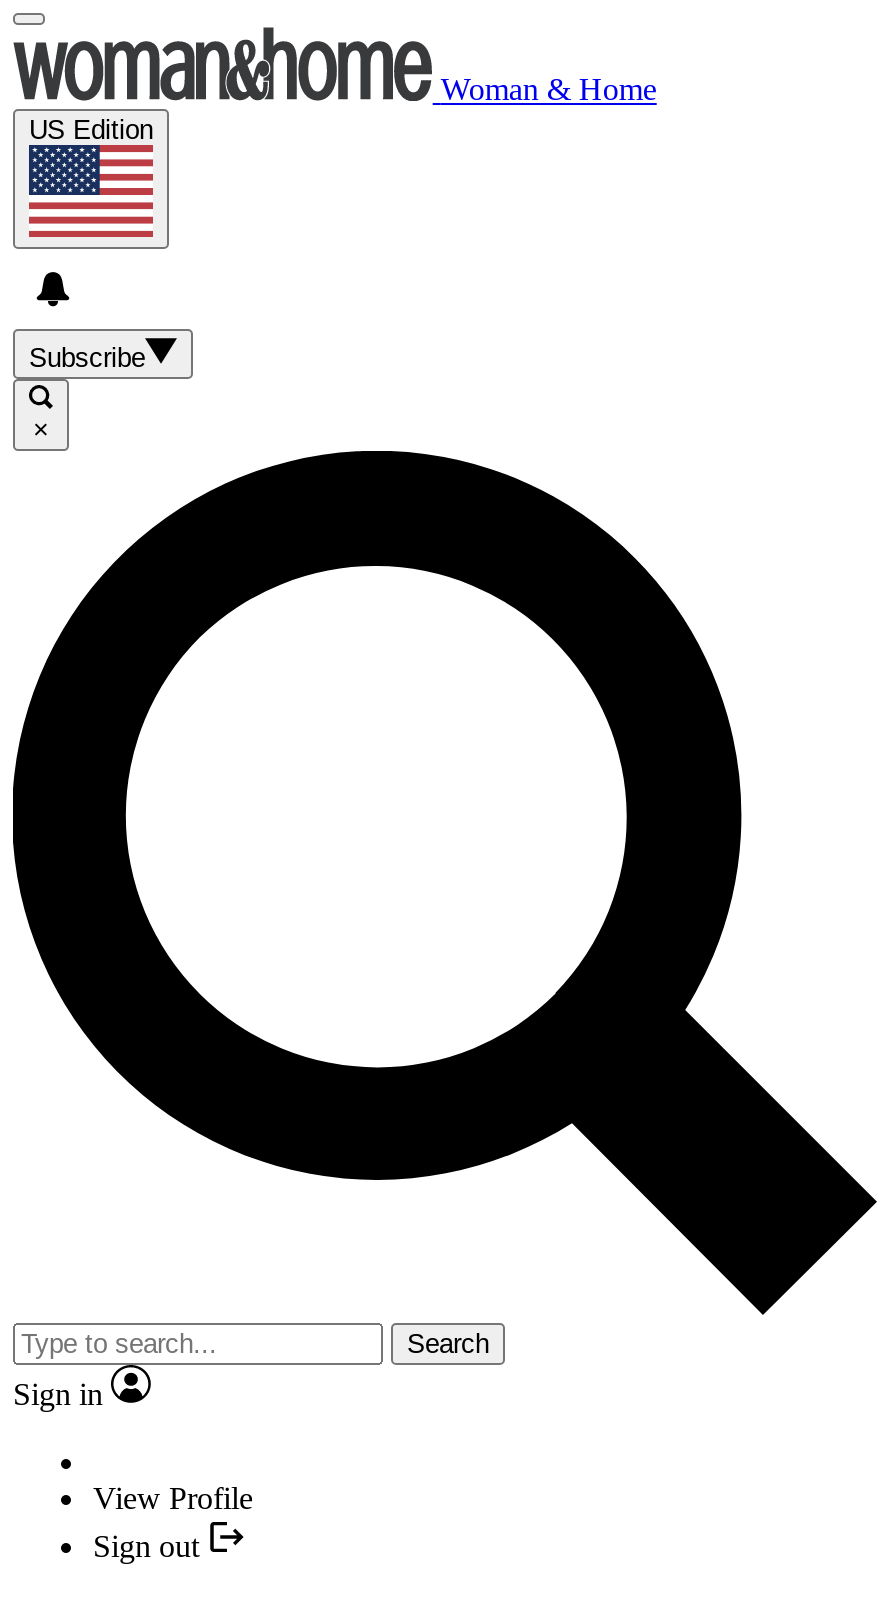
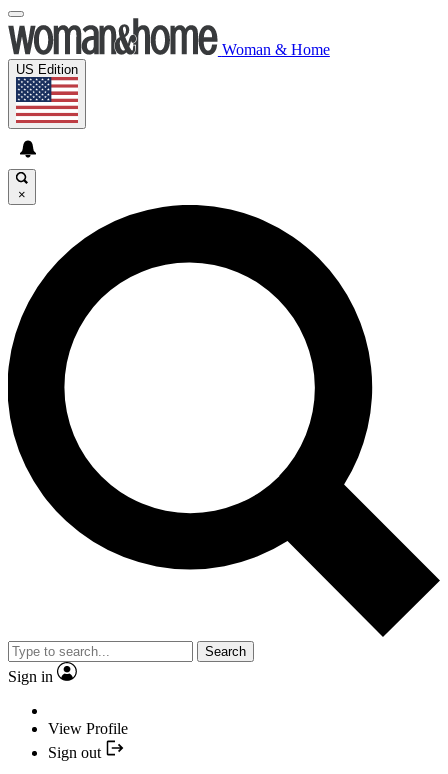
[29,343,145,373] Subscribe -> none

